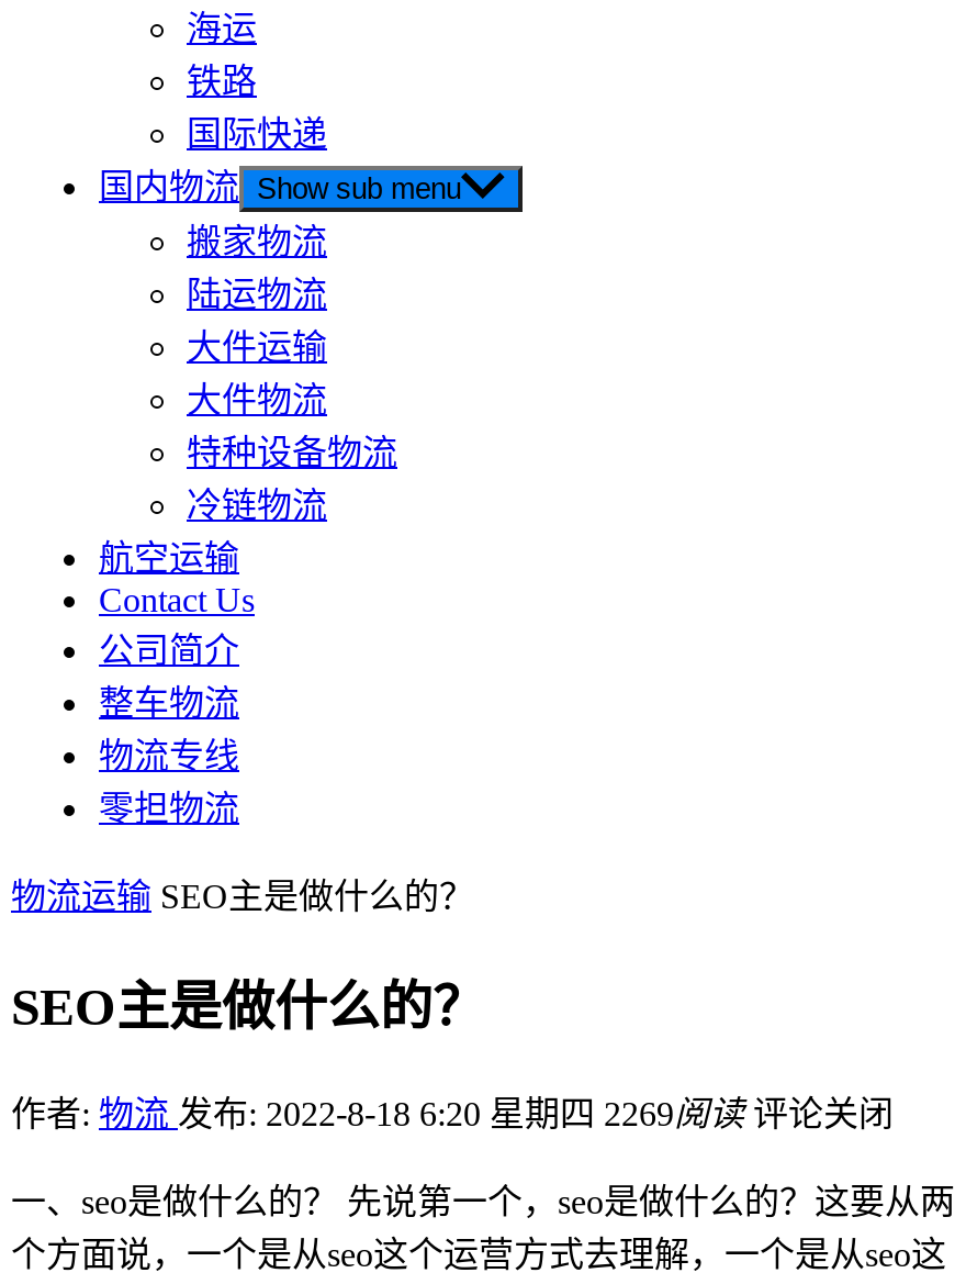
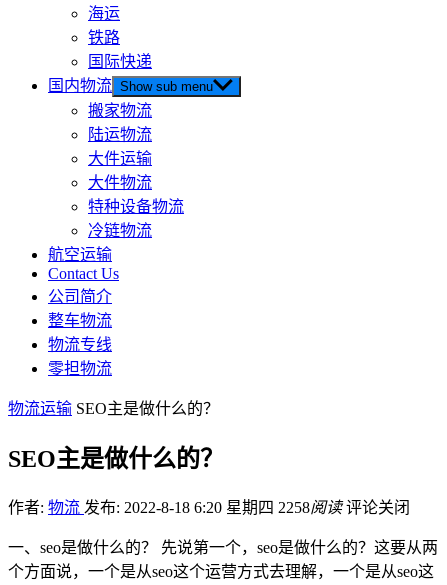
[11,1095,894,1132] 作者:物流发布: 2022-8-18 6:20 星期四2269阅读 评论关闭 -> [8,499,410,516] 作者:物流发布: 2022-8-18 6:20 星期四2258阅读 评论关闭

